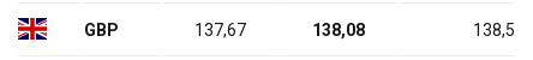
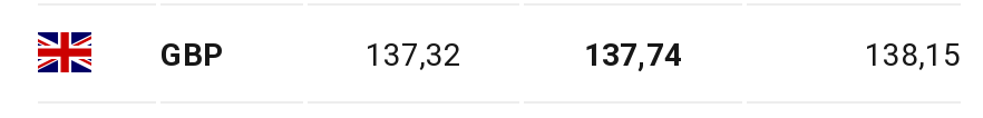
[194,21,246,40] 137,67 -> [366,37,461,73] 137,32
[312,21,365,40] 138,08 -> [584,37,682,73] 137,74
[473,21,515,40] 138,5 -> [865,37,961,73] 138,15

